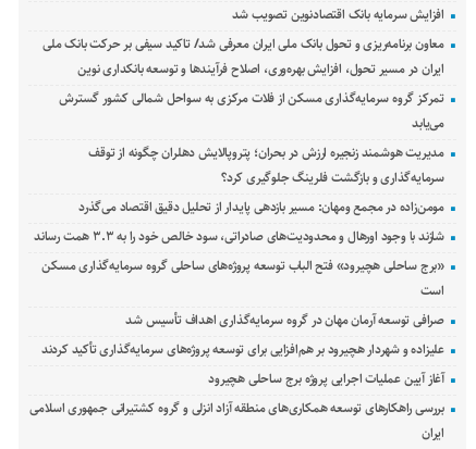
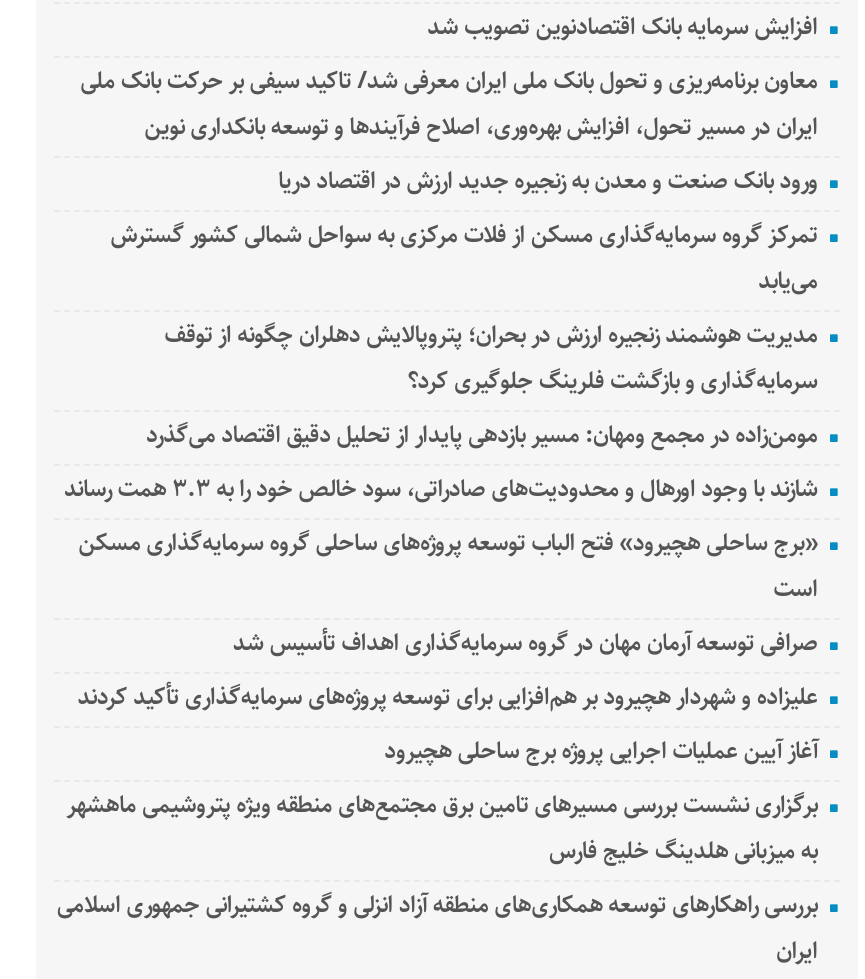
none -> [278,162,818,200] ورود بانک صنعت و معدن به زنجیره جدید ارزش در اقتصاد دریا
none -> [67,786,818,870] برگزاری نشست بررسی مسیرهای تامین برق مجتمع‌های منطقه ویژه پتروشیمی ماهشهر | به میزبانی هلدینگ خلیج فارس

